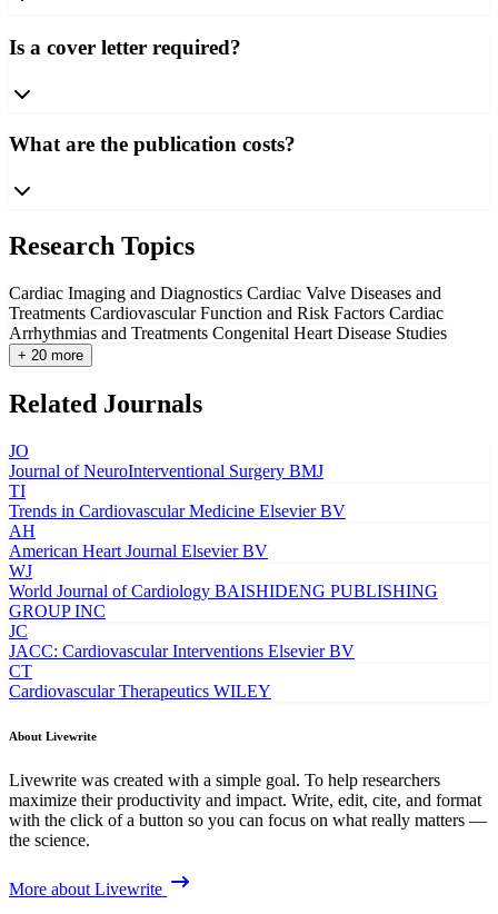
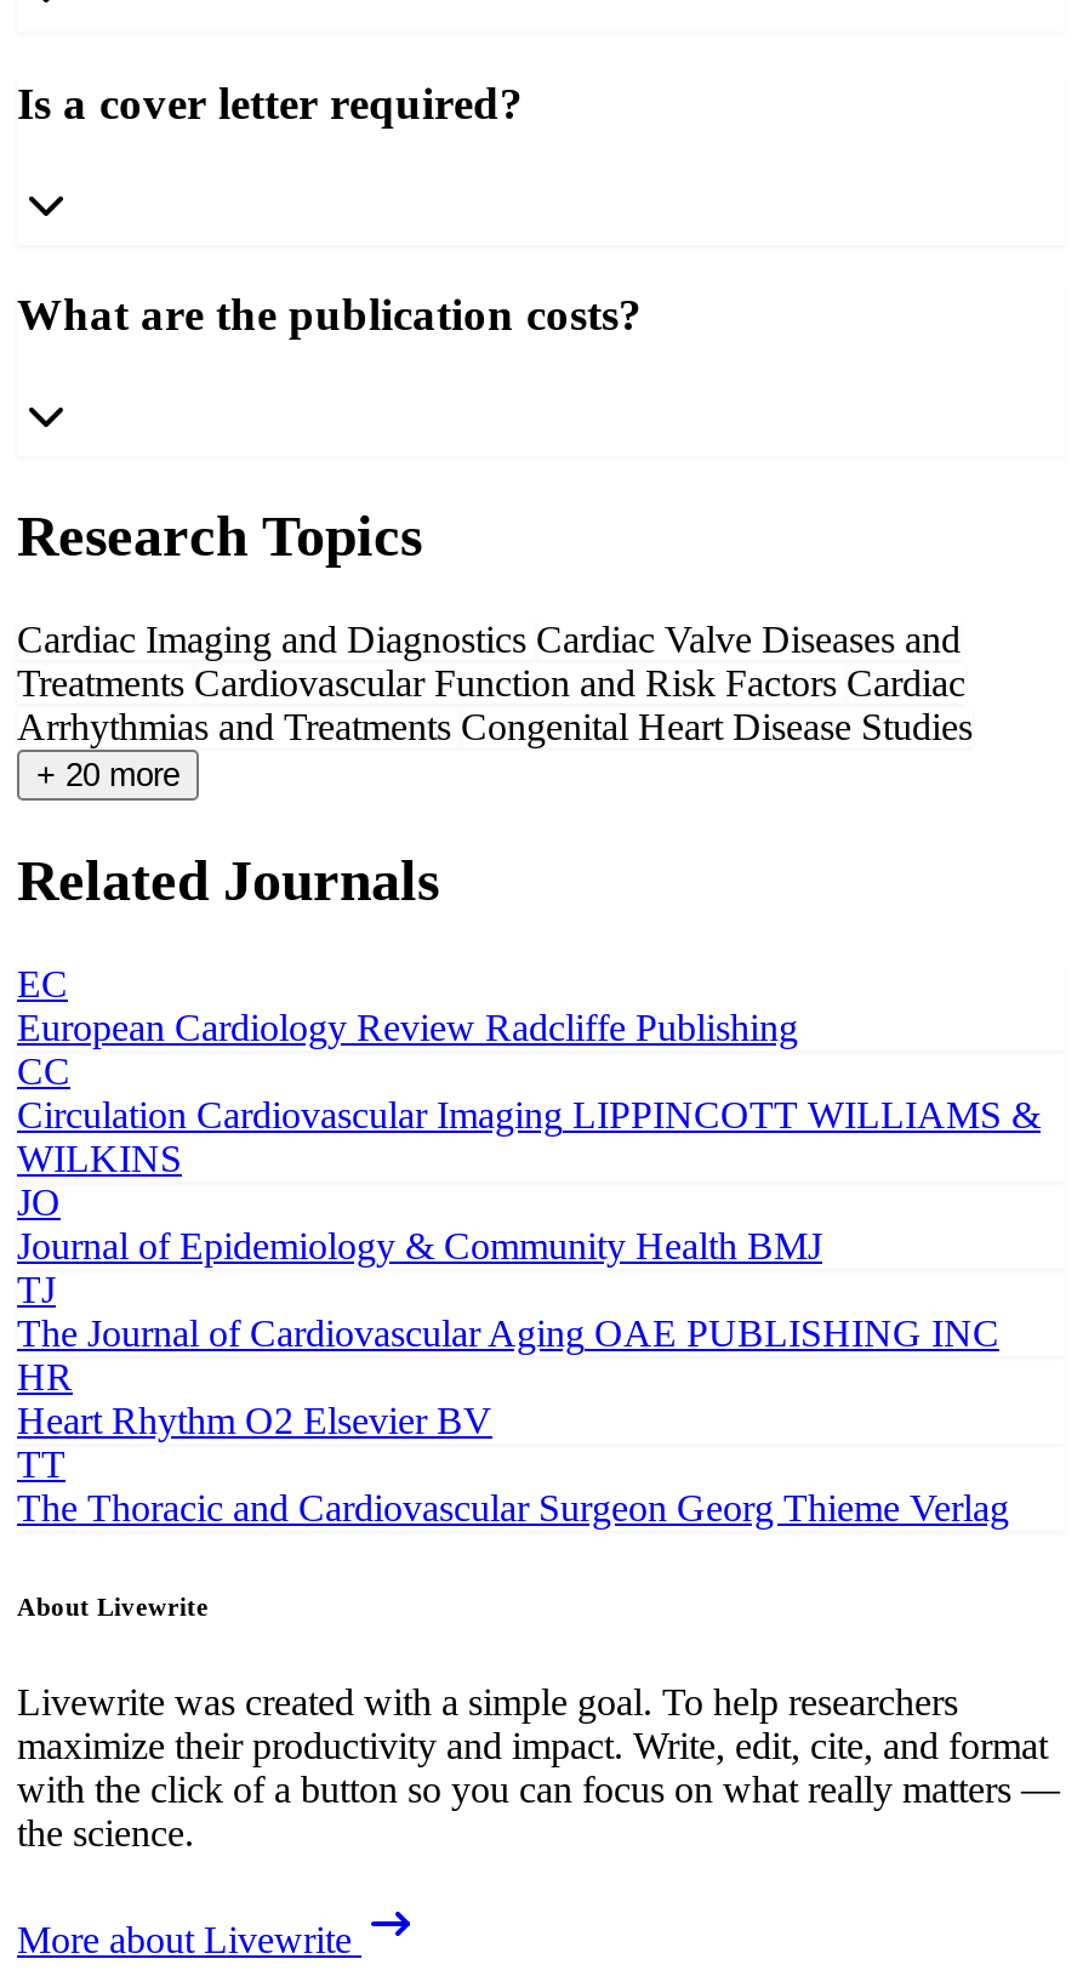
none -> [17,962,1041,1178] EC | European Cardiology Review Radcliffe Publishing | CC | Circulation Cardiovascular Imaging LIPPINCOTT WILLIAMS & | WILKINS
moved [9,441,29,460] -> [17,1181,61,1222]: JO
[9,461,438,700] Journal of NeuroInterventional Surgery BMJ | TI | Trends in Cardiovascular Medicine Elsevier BV | AH | American Heart Journal Elsevier BV | WJ | World Journal of Cardiology BAISHIDENG PUBLISHING | GROUP INC | JC | JACC: Cardiovascular Interventions Elsevier BV | CT | Cardiovascular Therapeutics WILEY -> [17,1224,1009,1528] Journal of Epidemiology & Community Health BMJ | TJ | The Journal of Cardiovascular Aging OAE PUBLISHING INC | HR | Heart Rhythm O2 Elsevier BV | TT | The Thoracic and Cardiovascular Surgeon Georg Thieme Verlag

